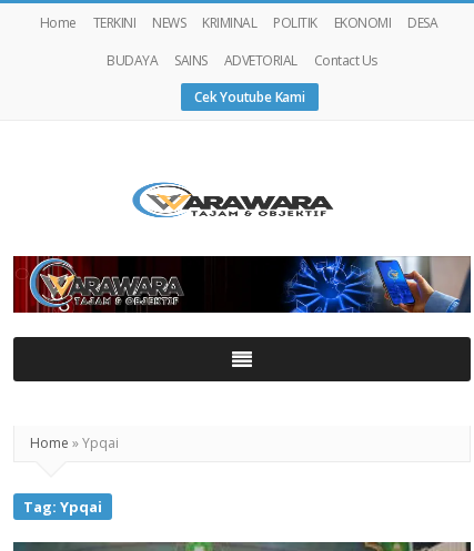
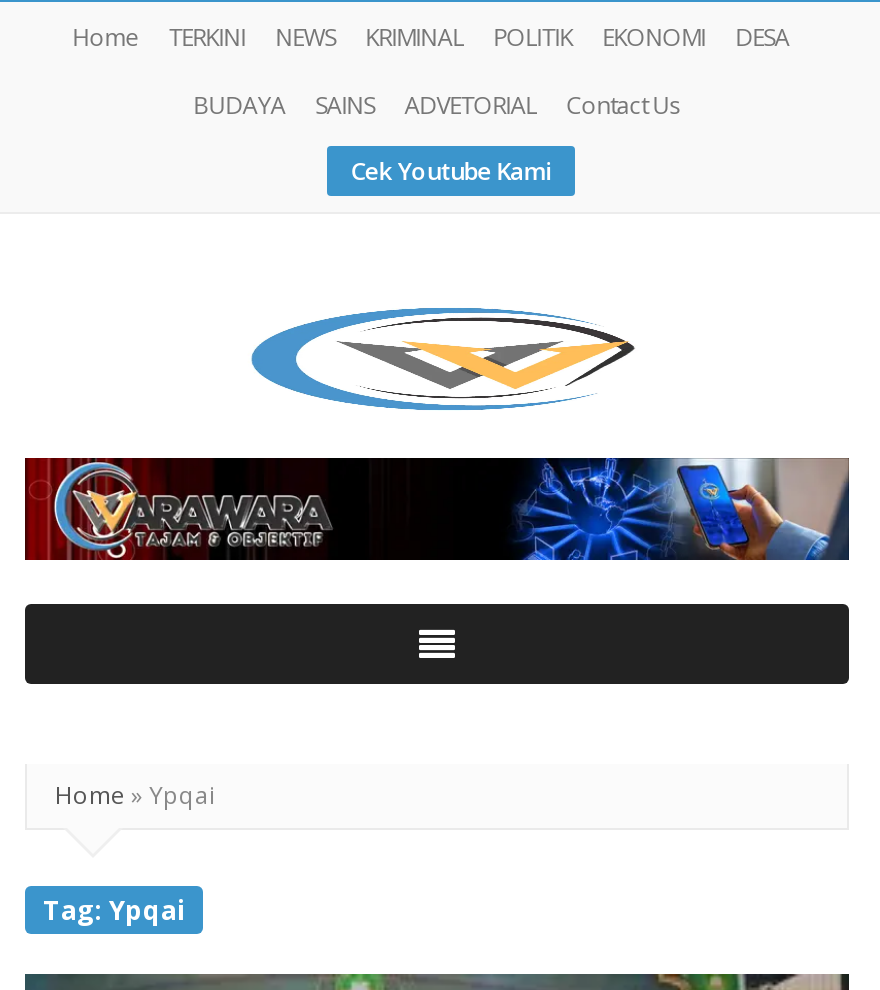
[131,173,351,229] [image] -> [239,306,635,412] [image]

